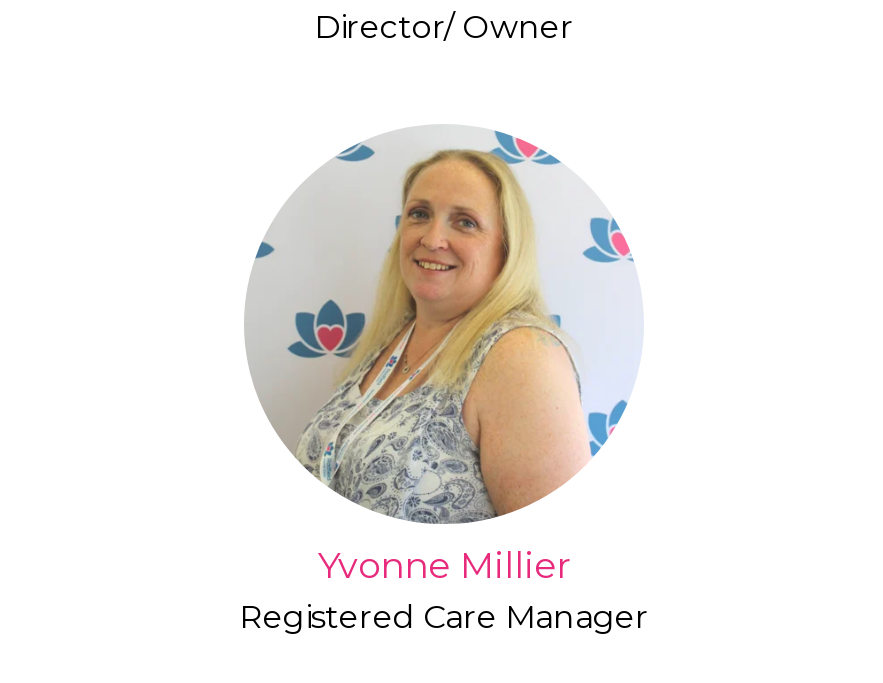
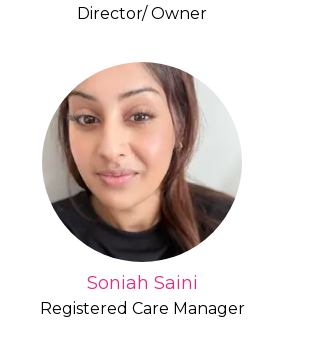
[248,126,640,588] [image] | Yvonne Millier -> [45,62,240,294] [image] | Soniah Saini

